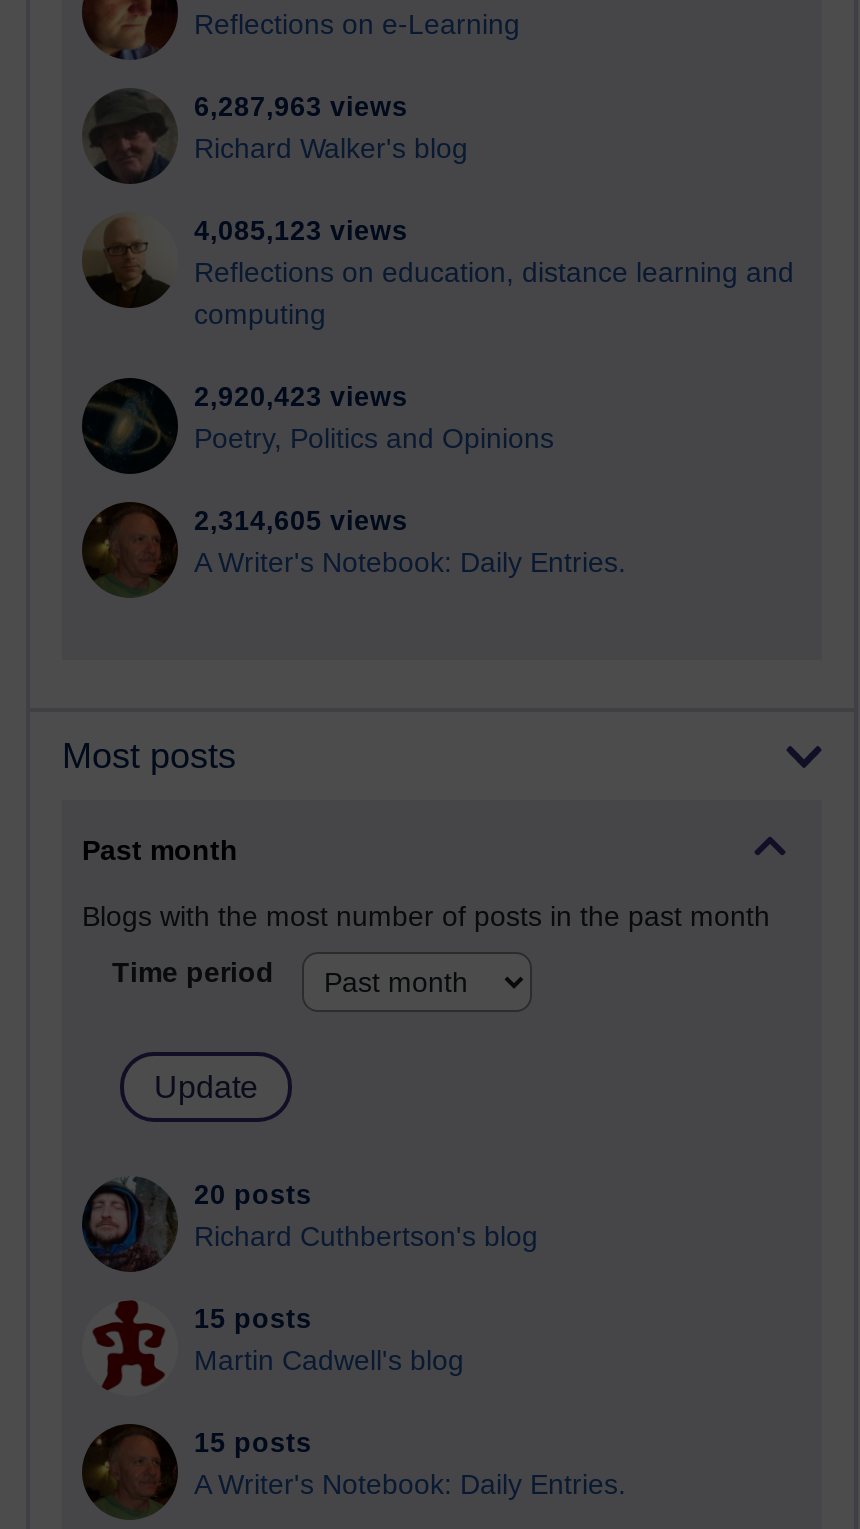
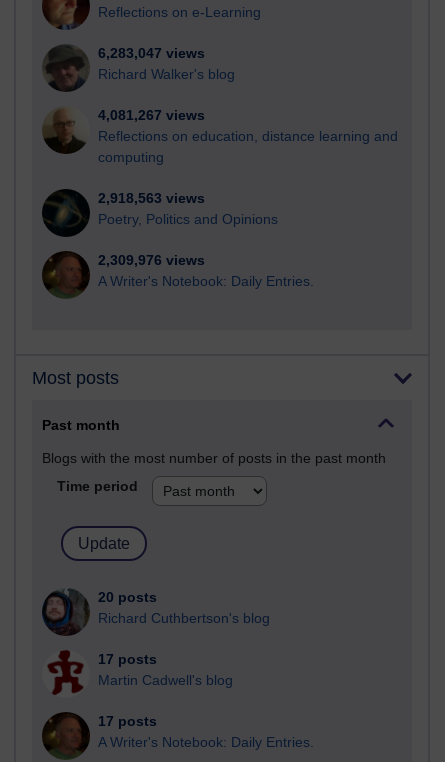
[194,93,408,123] 6,287,963 views -> [98,46,205,61] 6,283,047 views
[194,217,408,247] 4,085,123 views -> [98,108,205,123] 4,081,267 views
[194,383,408,413] 2,920,423 views -> [98,191,205,206] 2,918,563 views
[194,507,408,537] 2,314,605 views -> [98,253,205,268] 2,309,976 views
[194,1305,312,1335] 15 posts -> [98,652,157,667] 17 posts
[194,1429,312,1459] 15 posts -> [98,714,157,729] 17 posts

